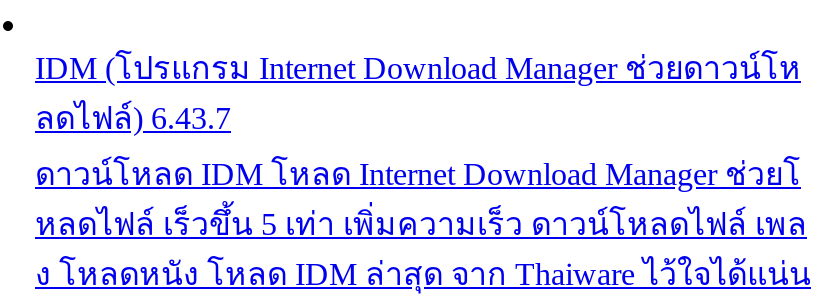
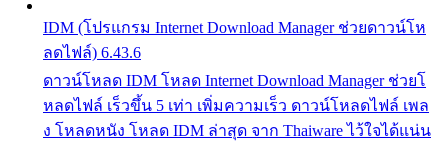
[35,101,231,135] ลดไฟล์) 6.43.7 -> [43,44,141,61] ลดไฟล์) 6.43.6

